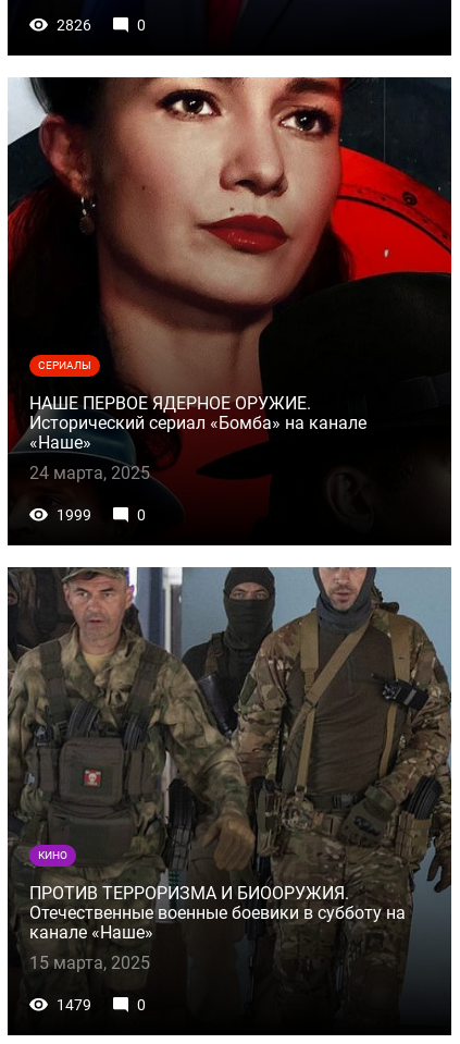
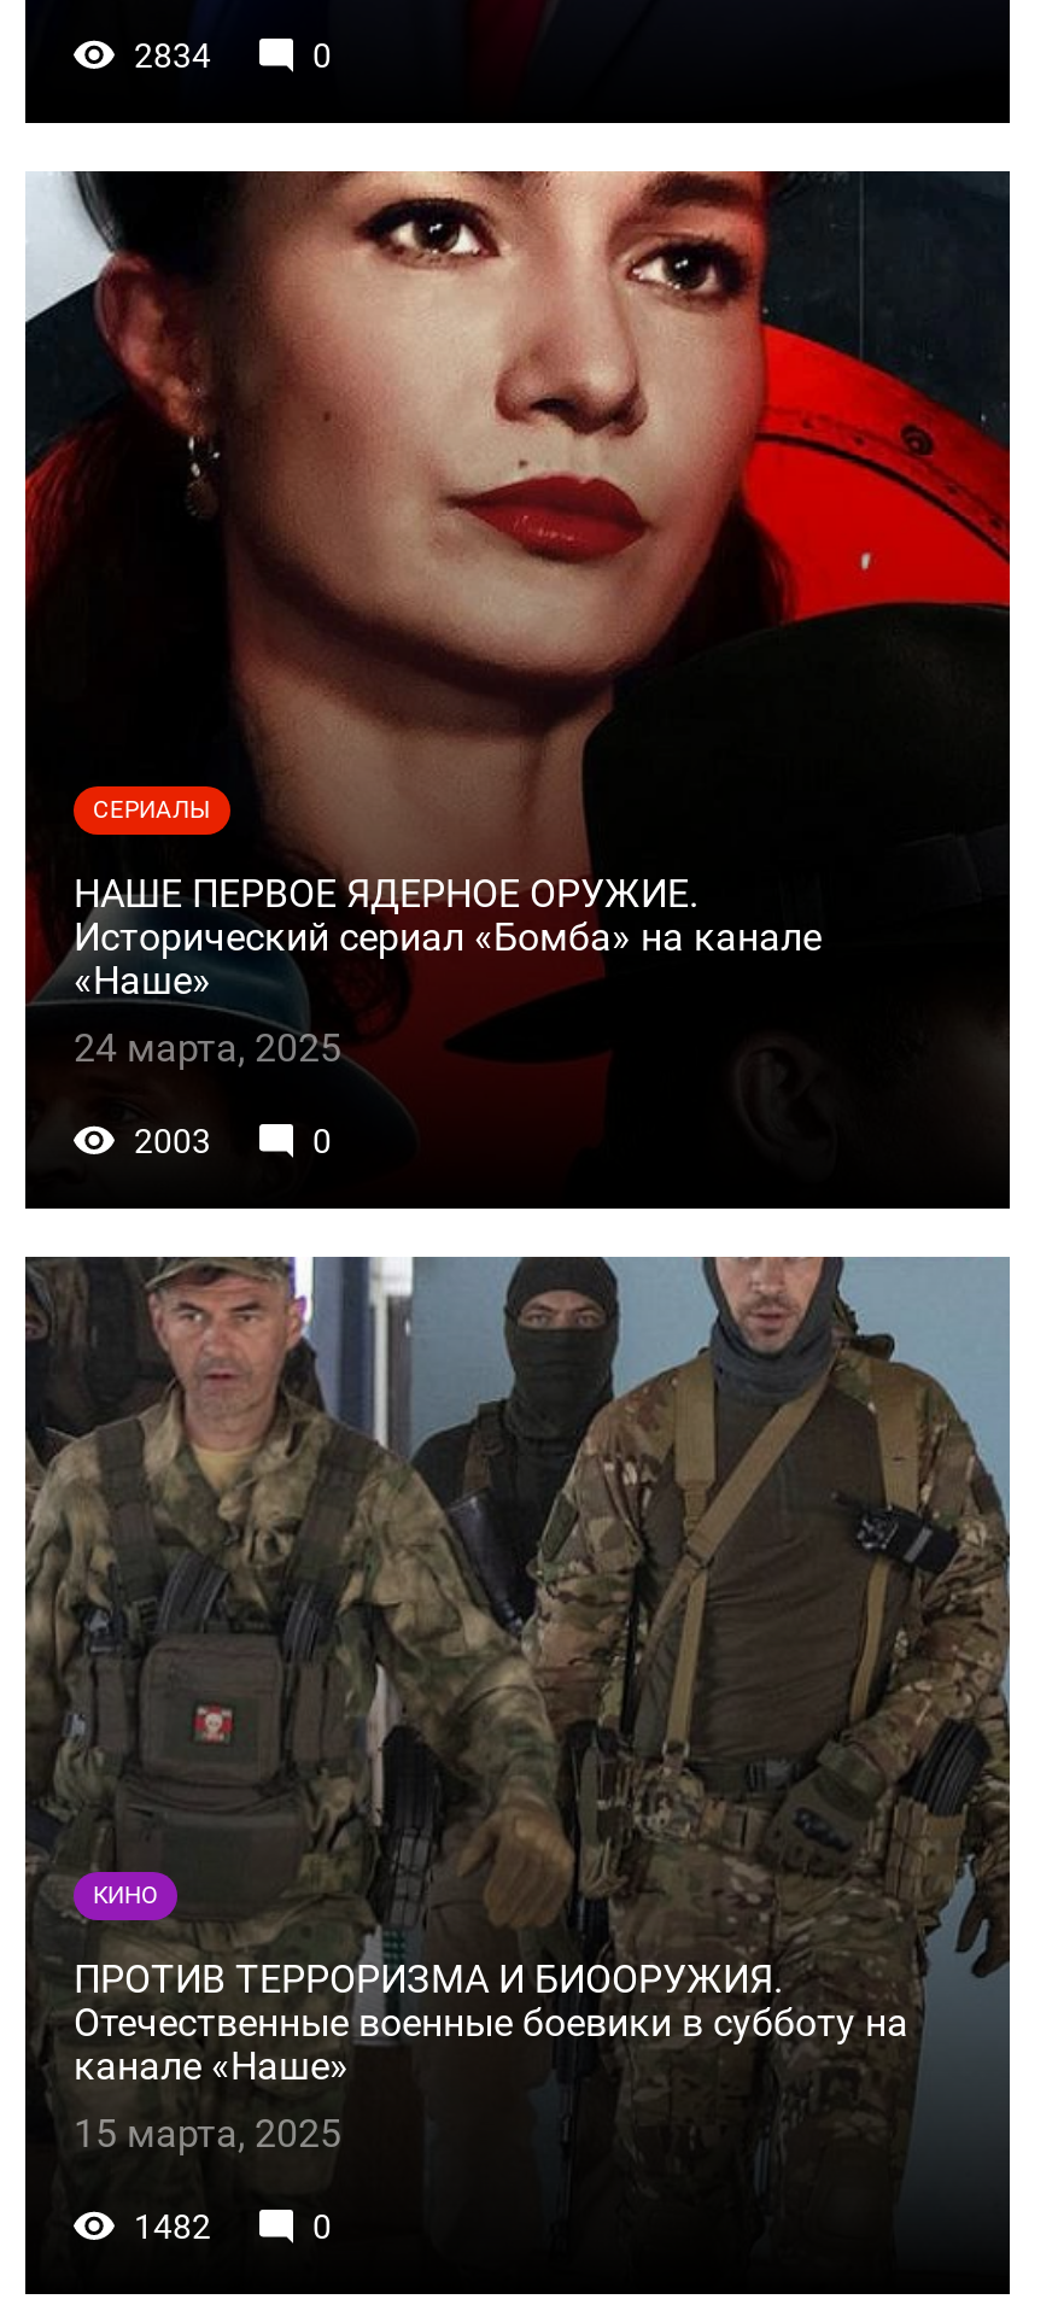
[57,16,91,34] 2826 -> [134,36,211,74] 2834
[57,506,91,523] 1999 -> [134,1121,211,1160] 2003
[57,996,91,1013] 1479 -> [134,2207,211,2245] 1482

